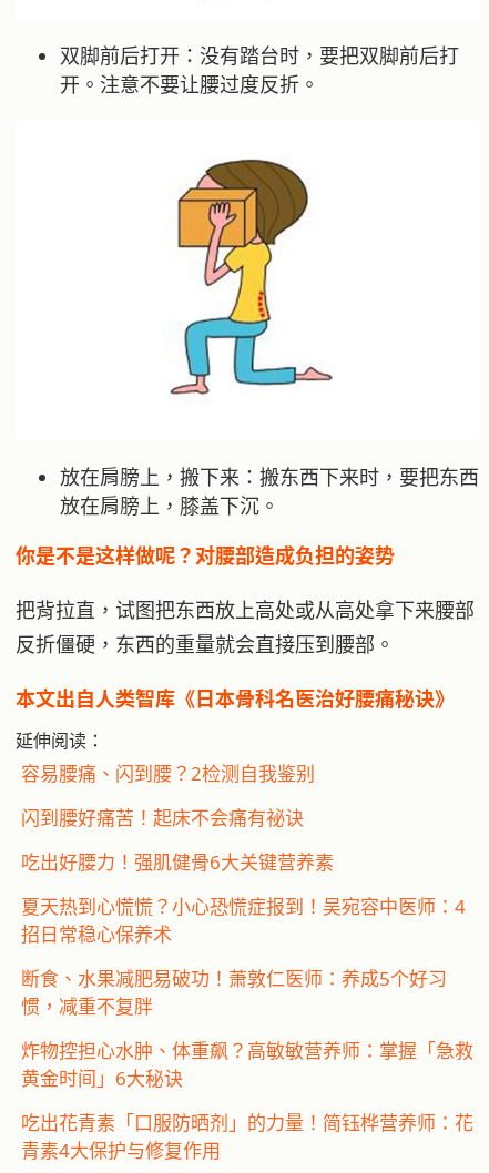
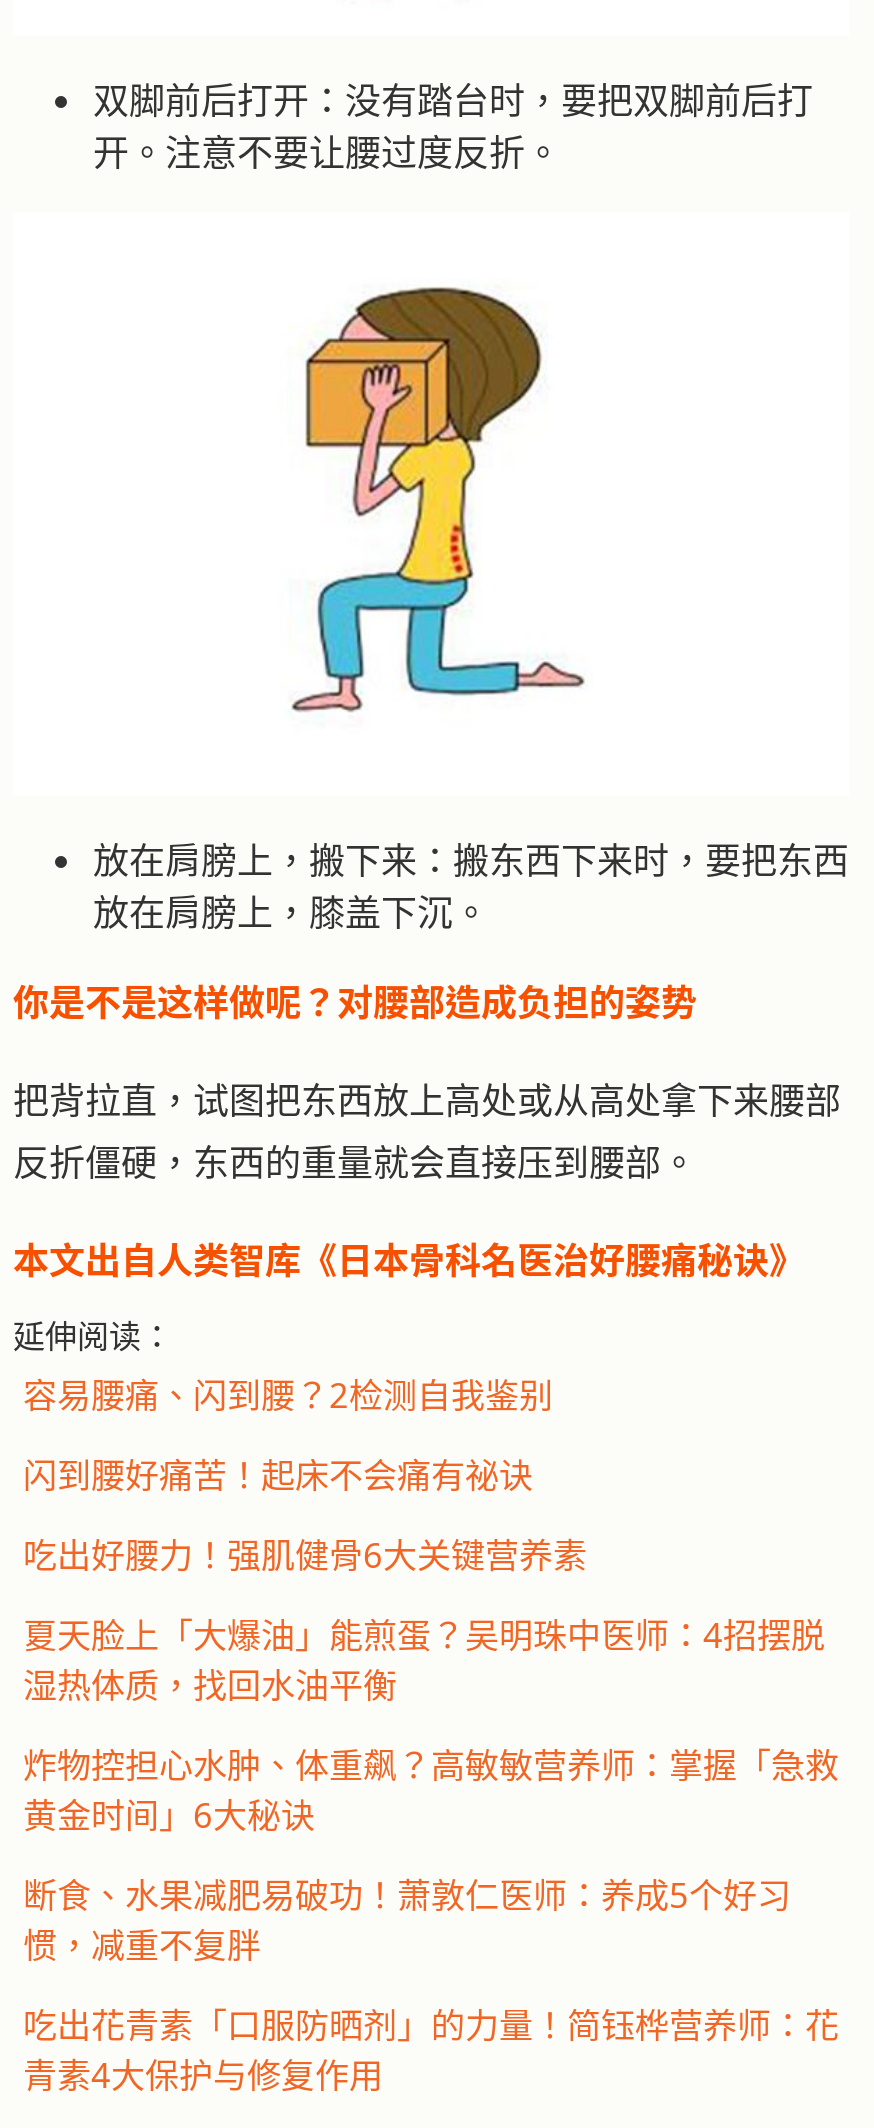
[21,894,466,947] 夏天热到心慌慌？小心恐慌症报到！吴宛容中医师：4 | 招日常稳心保养术 -> [23,1612,825,1708] 夏天脸上「大爆油」能煎蛋？吴明珠中医师：4招摆脱 | 湿热体质，找回水油平衡
moved [21,966,447,1019] -> [23,1872,791,1968]: 断食、水果减肥易破功！萧敦仁医师：养成5个好习 | 惯，减重不复胖
moved [21,1038,473,1091] -> [23,1742,839,1838]: 炸物控担心水肿、体重飙？高敏敏营养师：掌握「急救 | 黄金时间」6大秘诀

